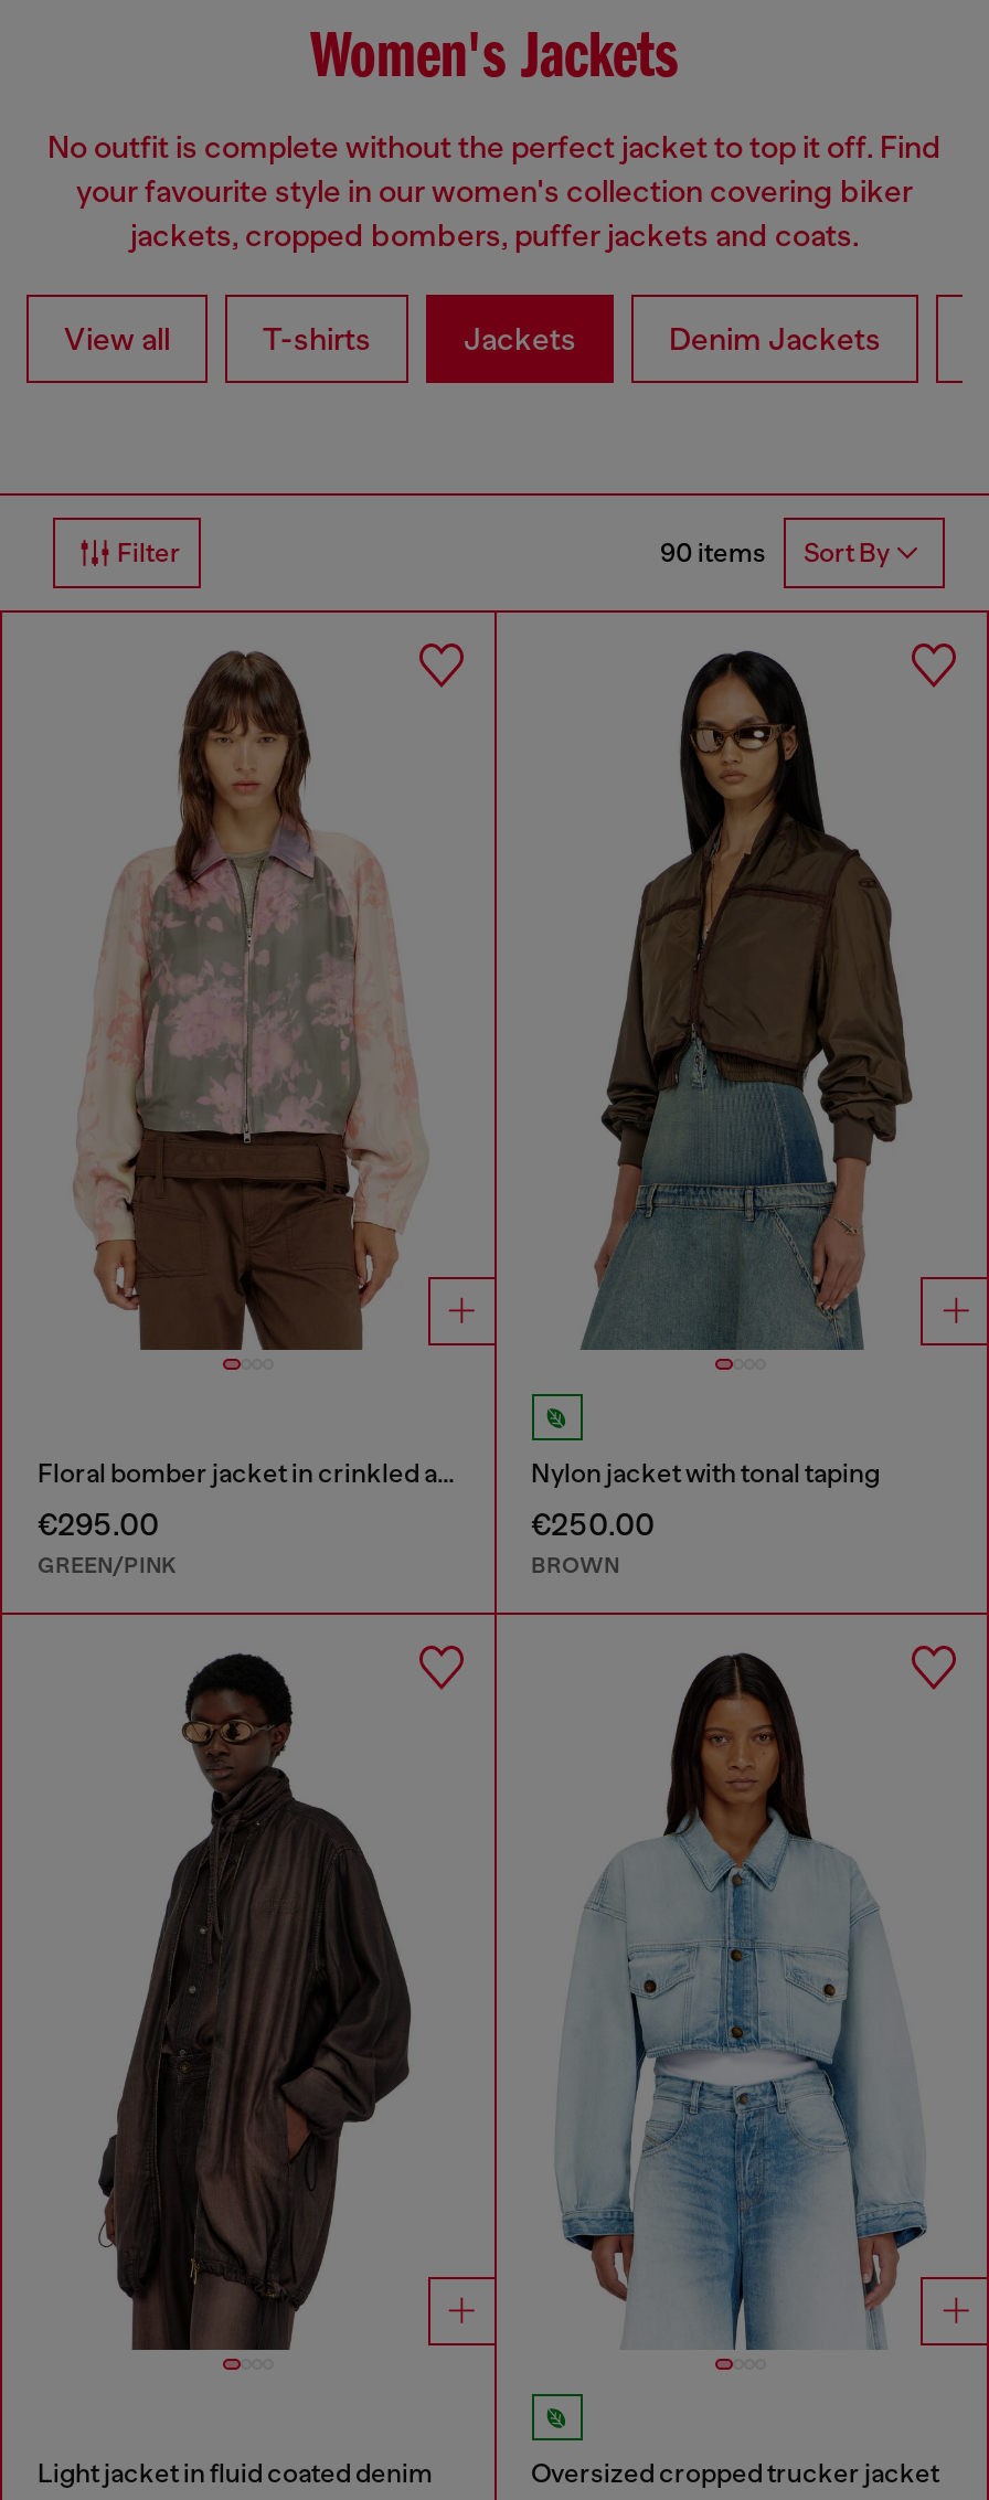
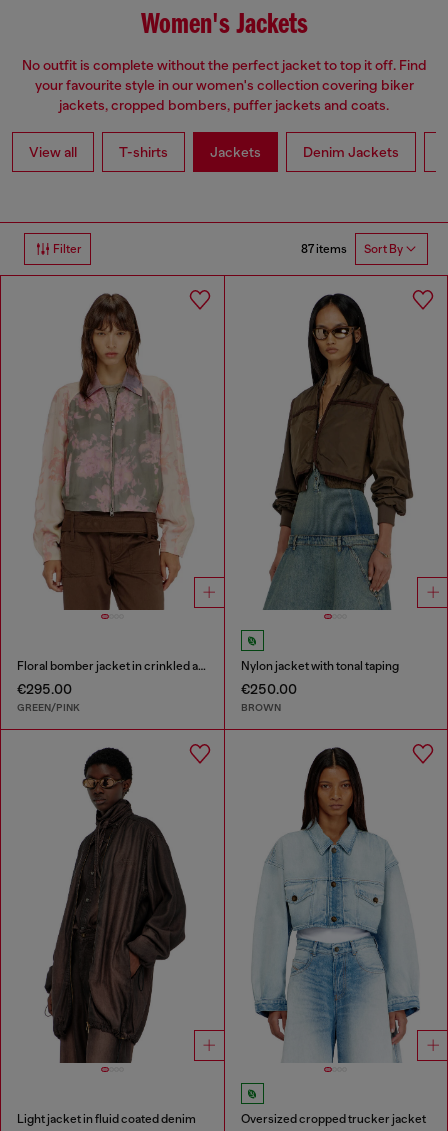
[660,537,890,569] 90 items Sort By -> [301,242,403,256] 87 items Sort By

